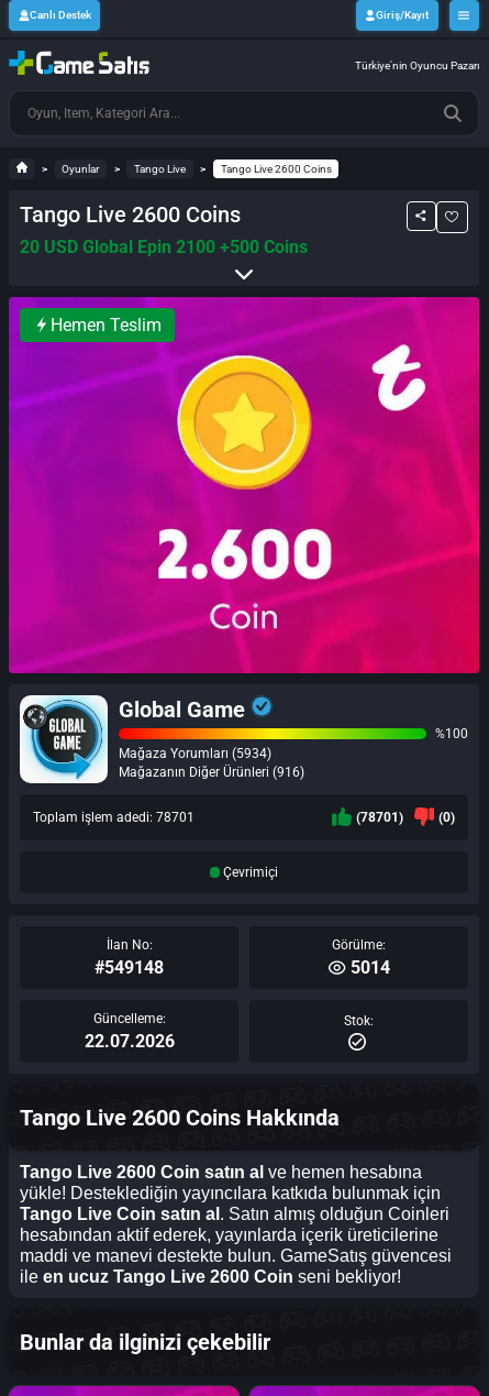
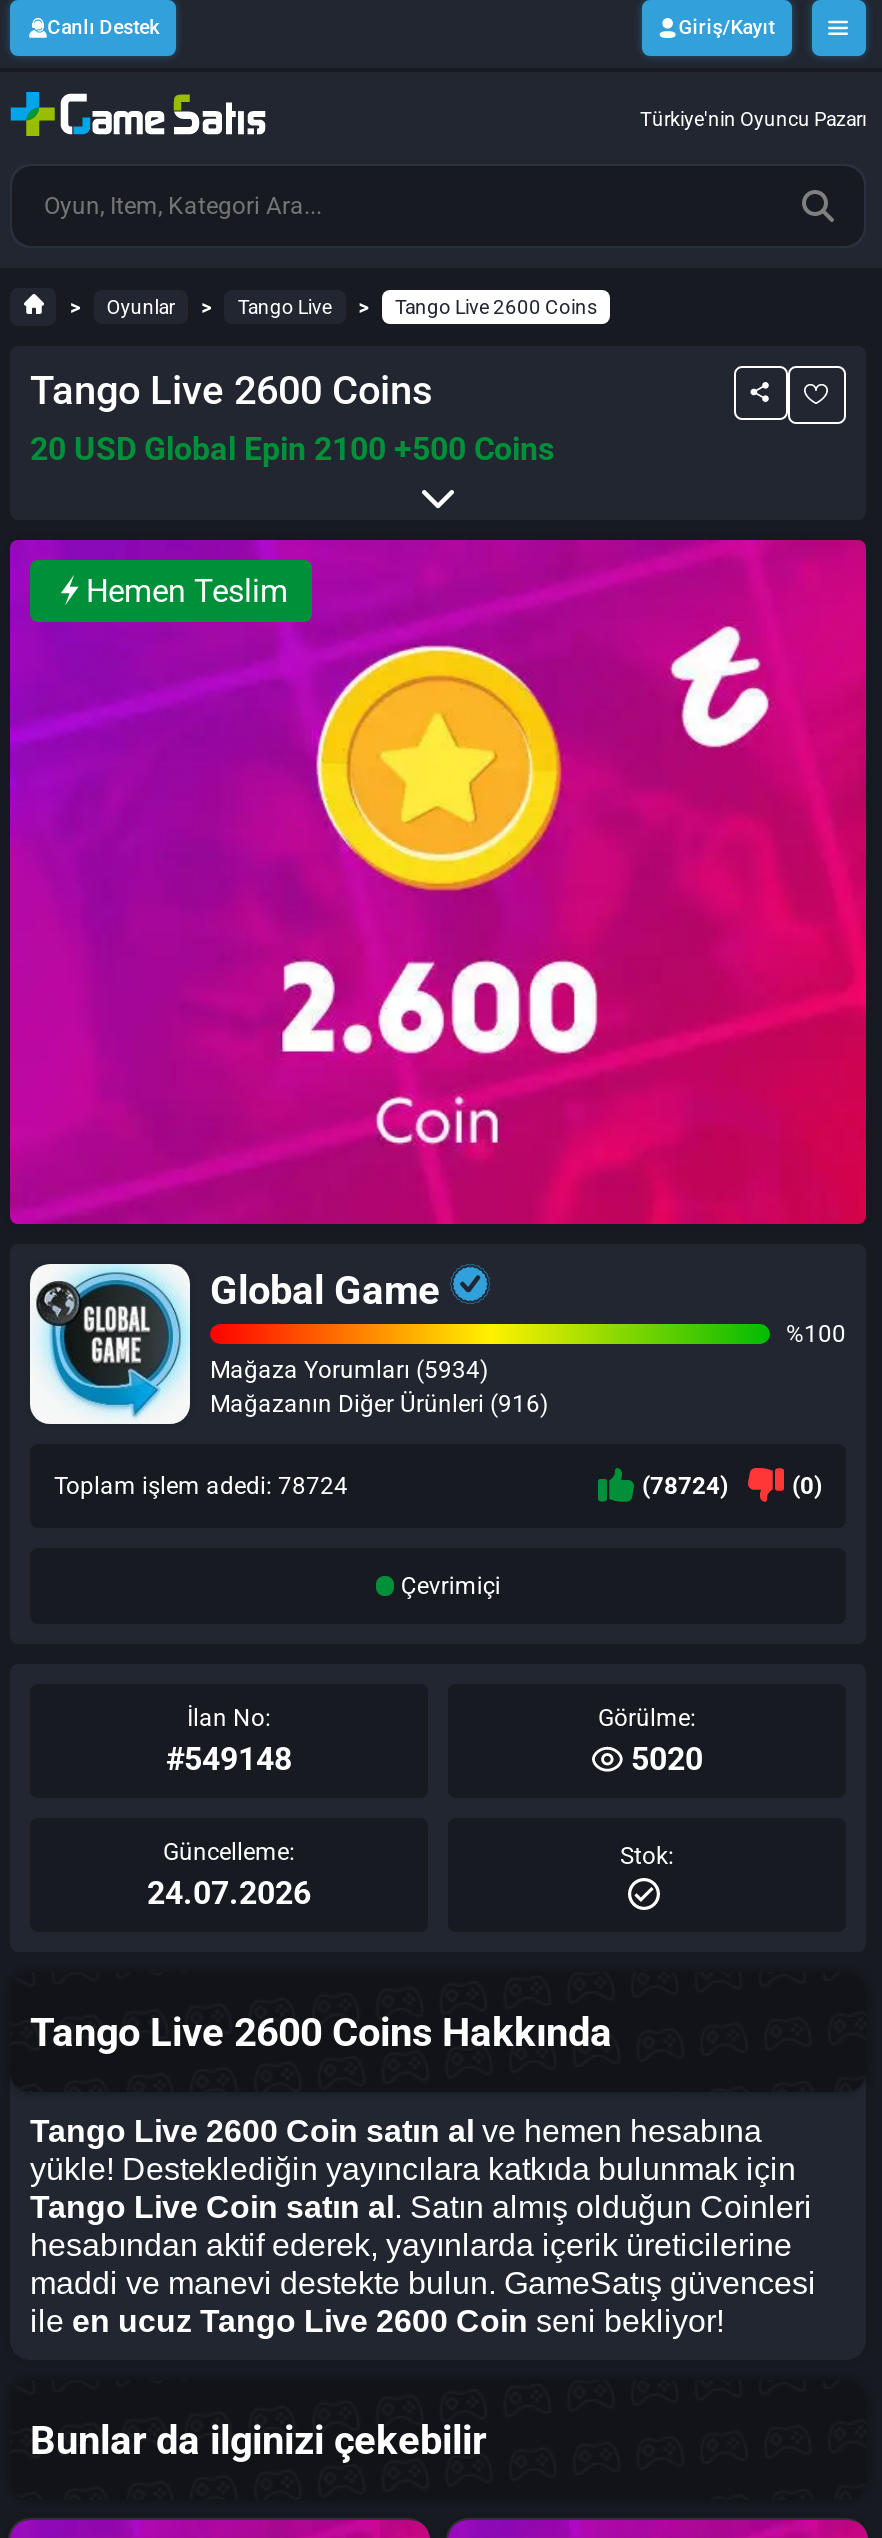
[33,810,195,825] Toplam işlem adedi: 78701 -> [54,1472,348,1500] Toplam işlem adedi: 78724
[356,810,403,825] (78701) -> [642,1472,728,1500] (78724)
[350,957,390,978] 5014 -> [631,1740,703,1778] 5020
[84,1031,174,1052] 22.07.2026 -> [147,1874,311,1912] 24.07.2026

